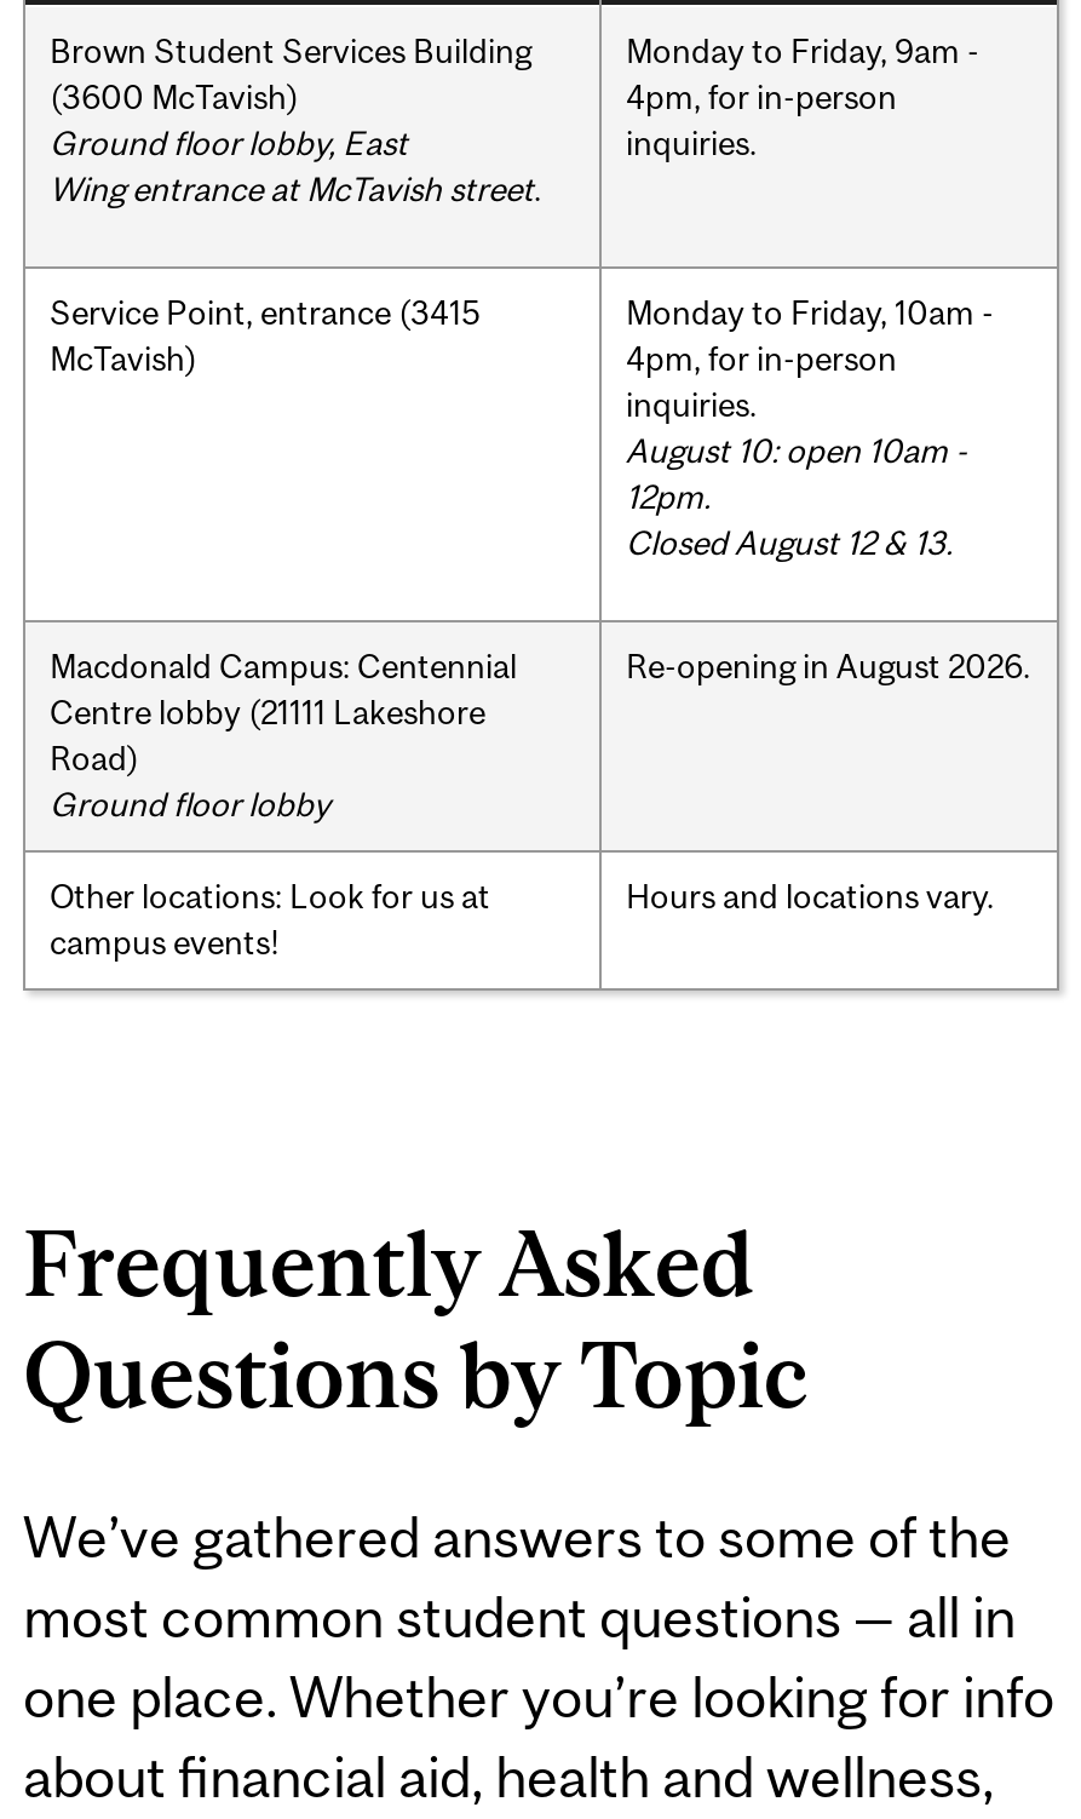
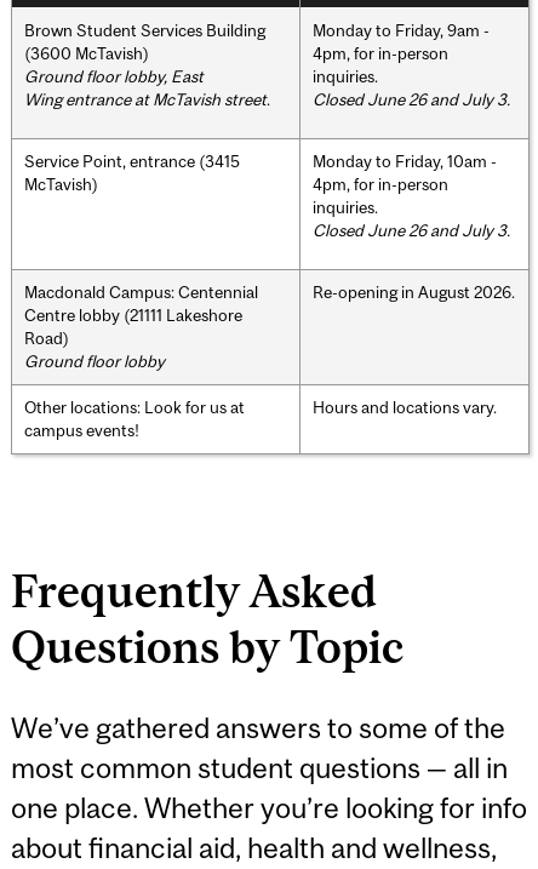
none -> [313,89,510,109] Closed June 26 and July 3.
[626,430,967,561] August 10: open 10am - | 12pm. | Closed August 12 & 13. -> [313,220,510,239] Closed June 26 and July 3.

